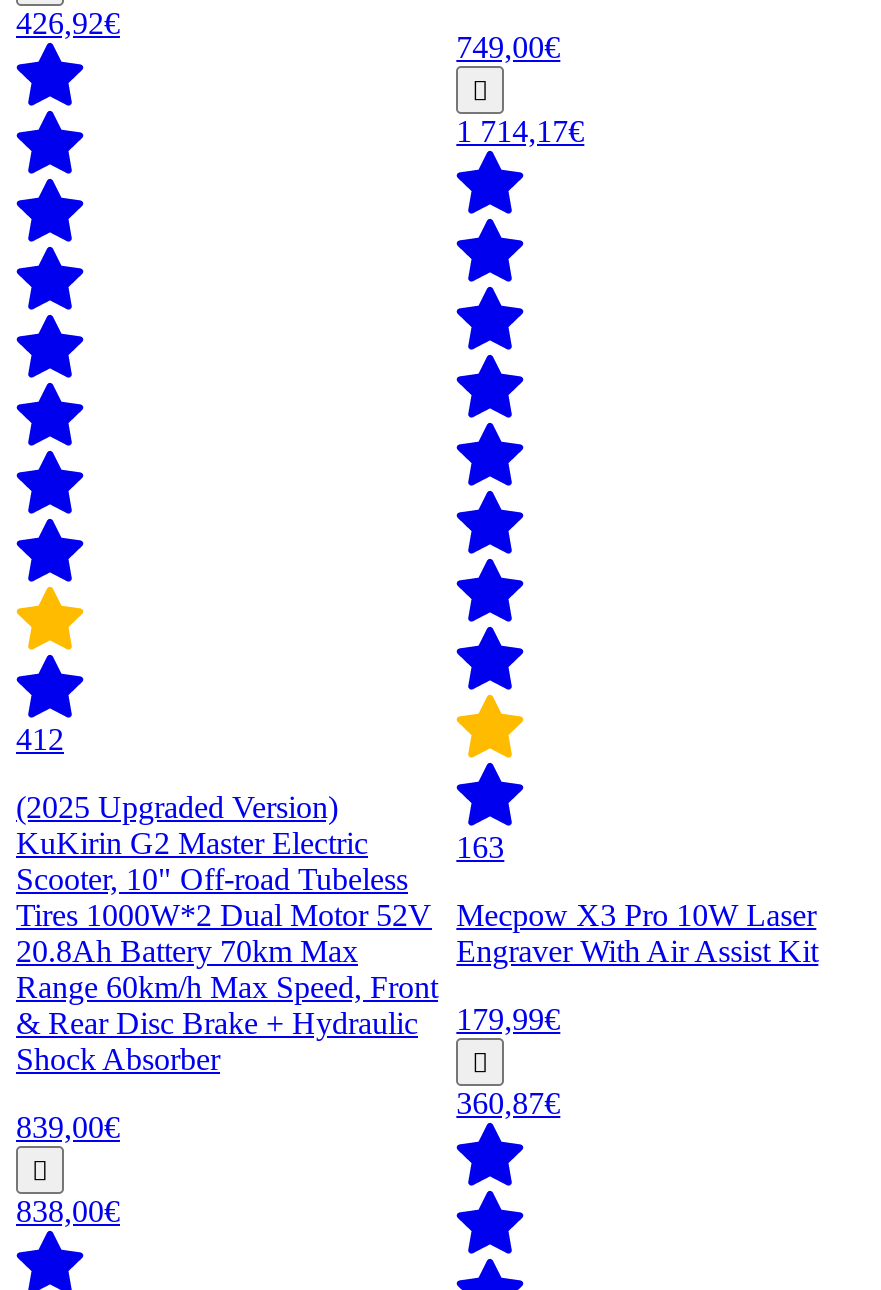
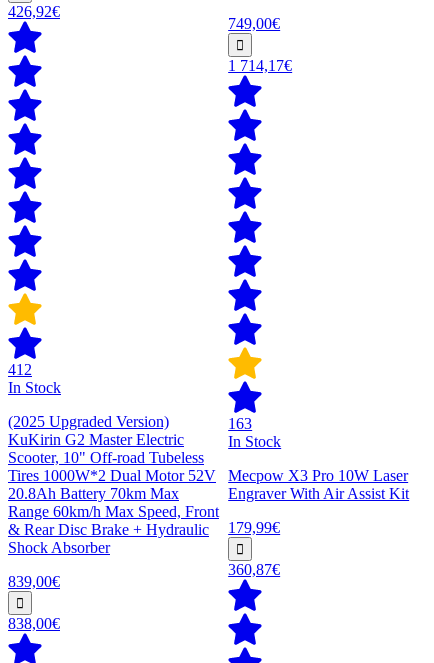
none -> [8,379,61,396] In Stock
none -> [228,433,281,450] In Stock

